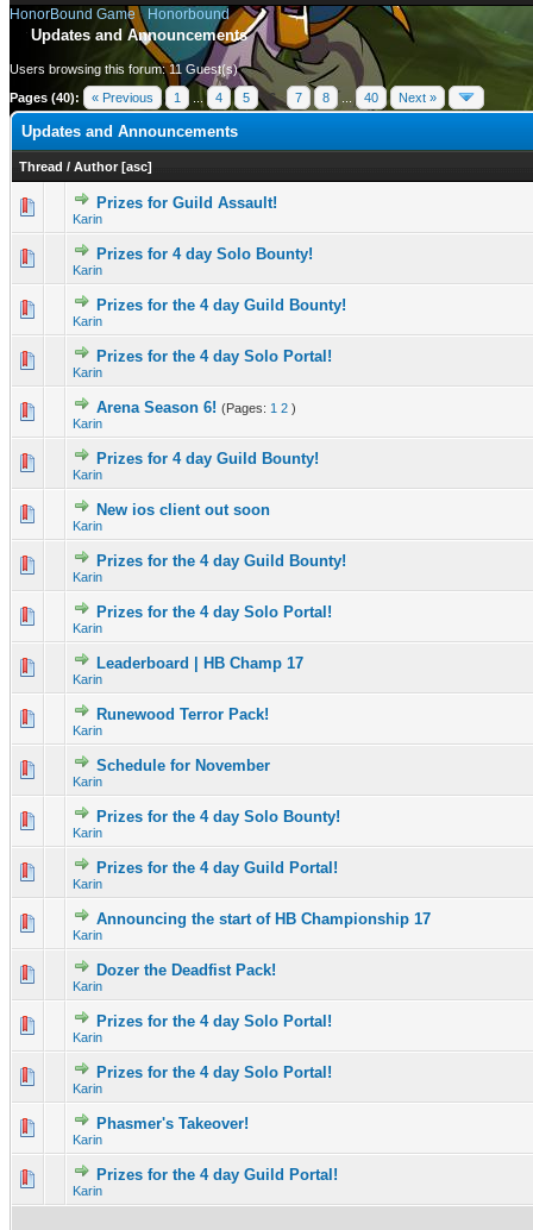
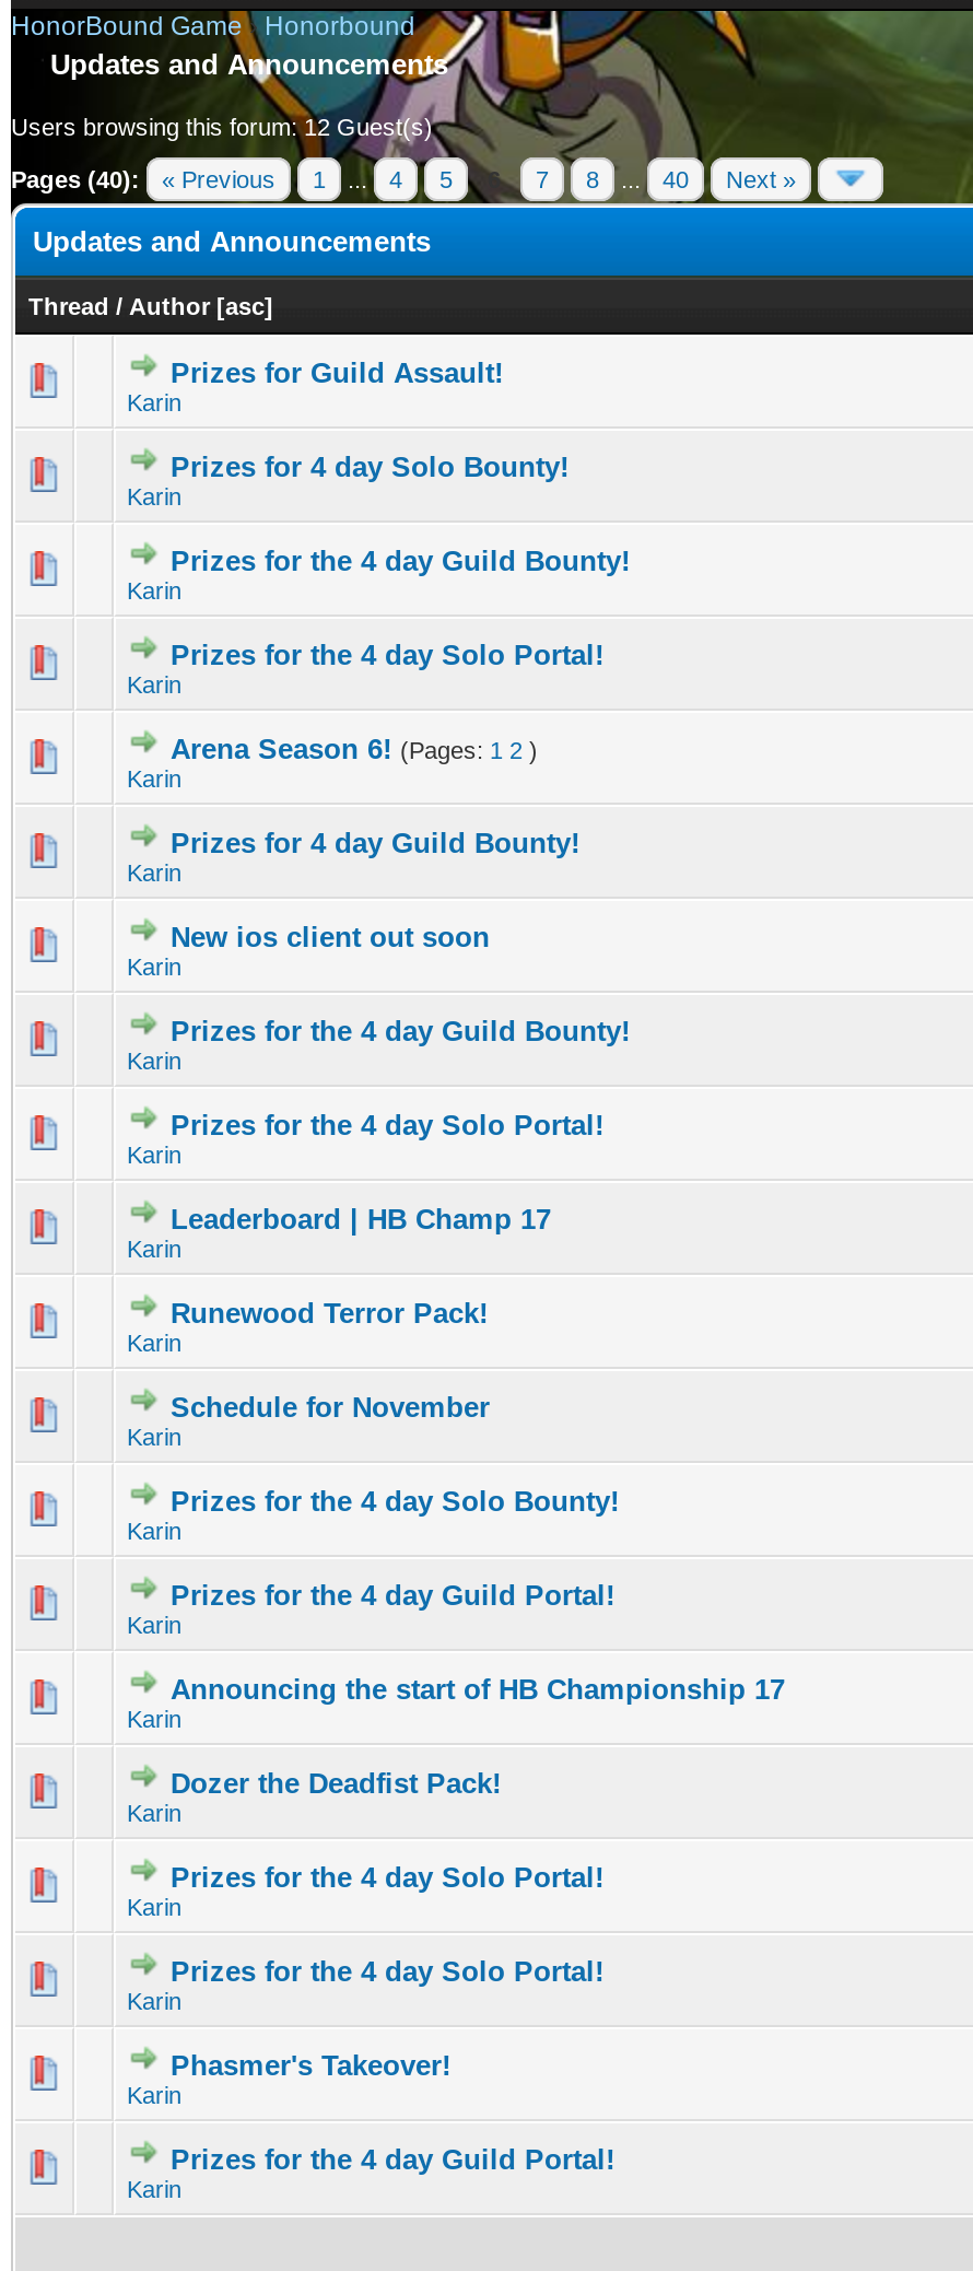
[10,62,238,76] Users browsing this forum: 11 Guest(s) -> [11,114,433,140] Users browsing this forum: 12 Guest(s)

